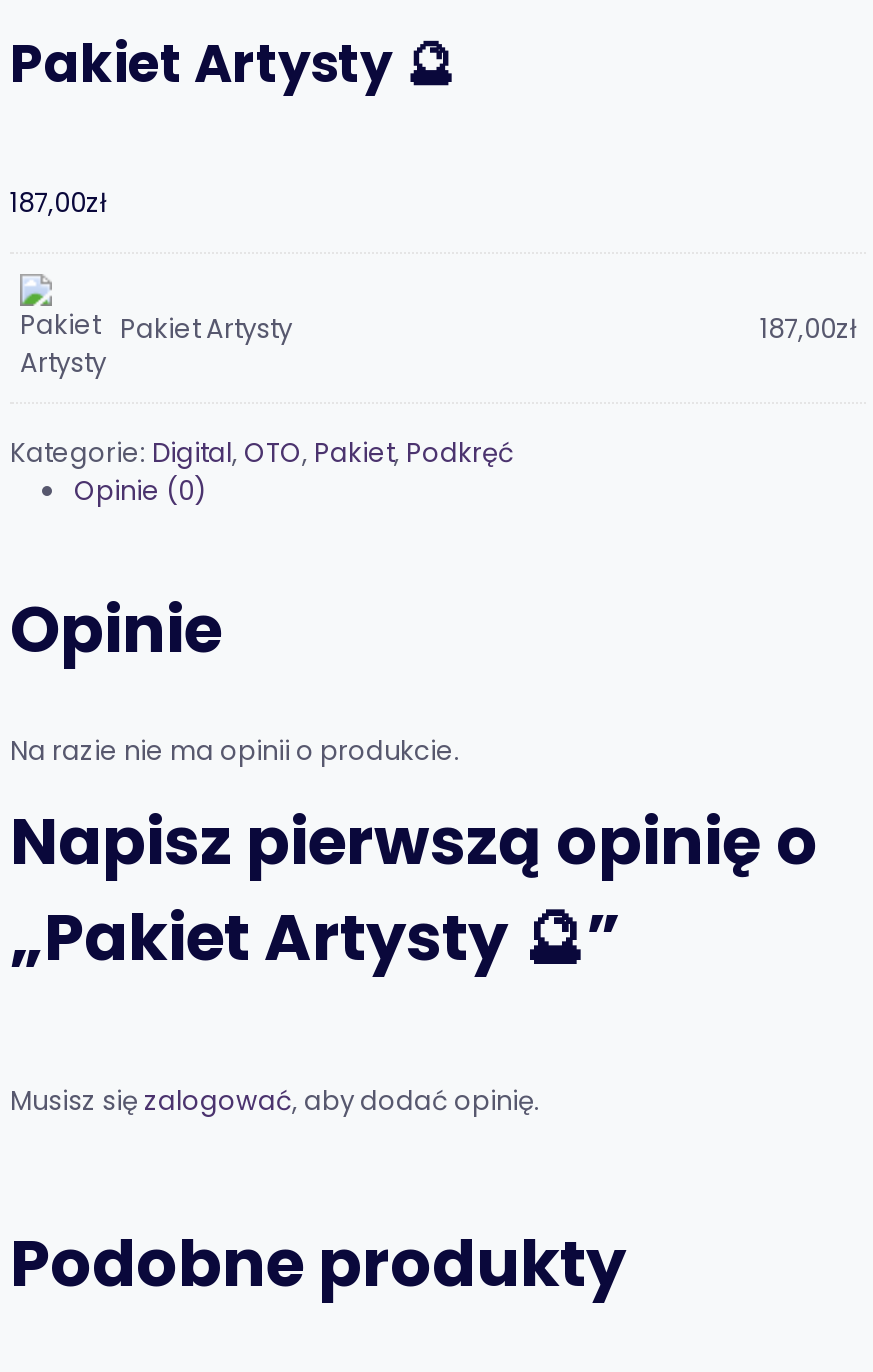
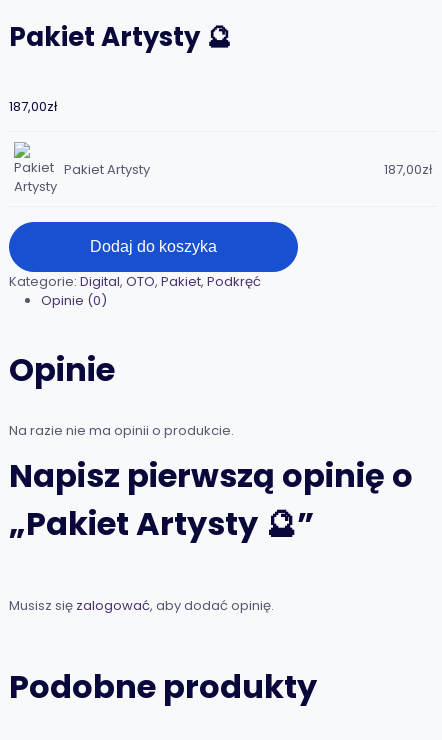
none -> [90,238,217,255] Dodaj do koszyka

